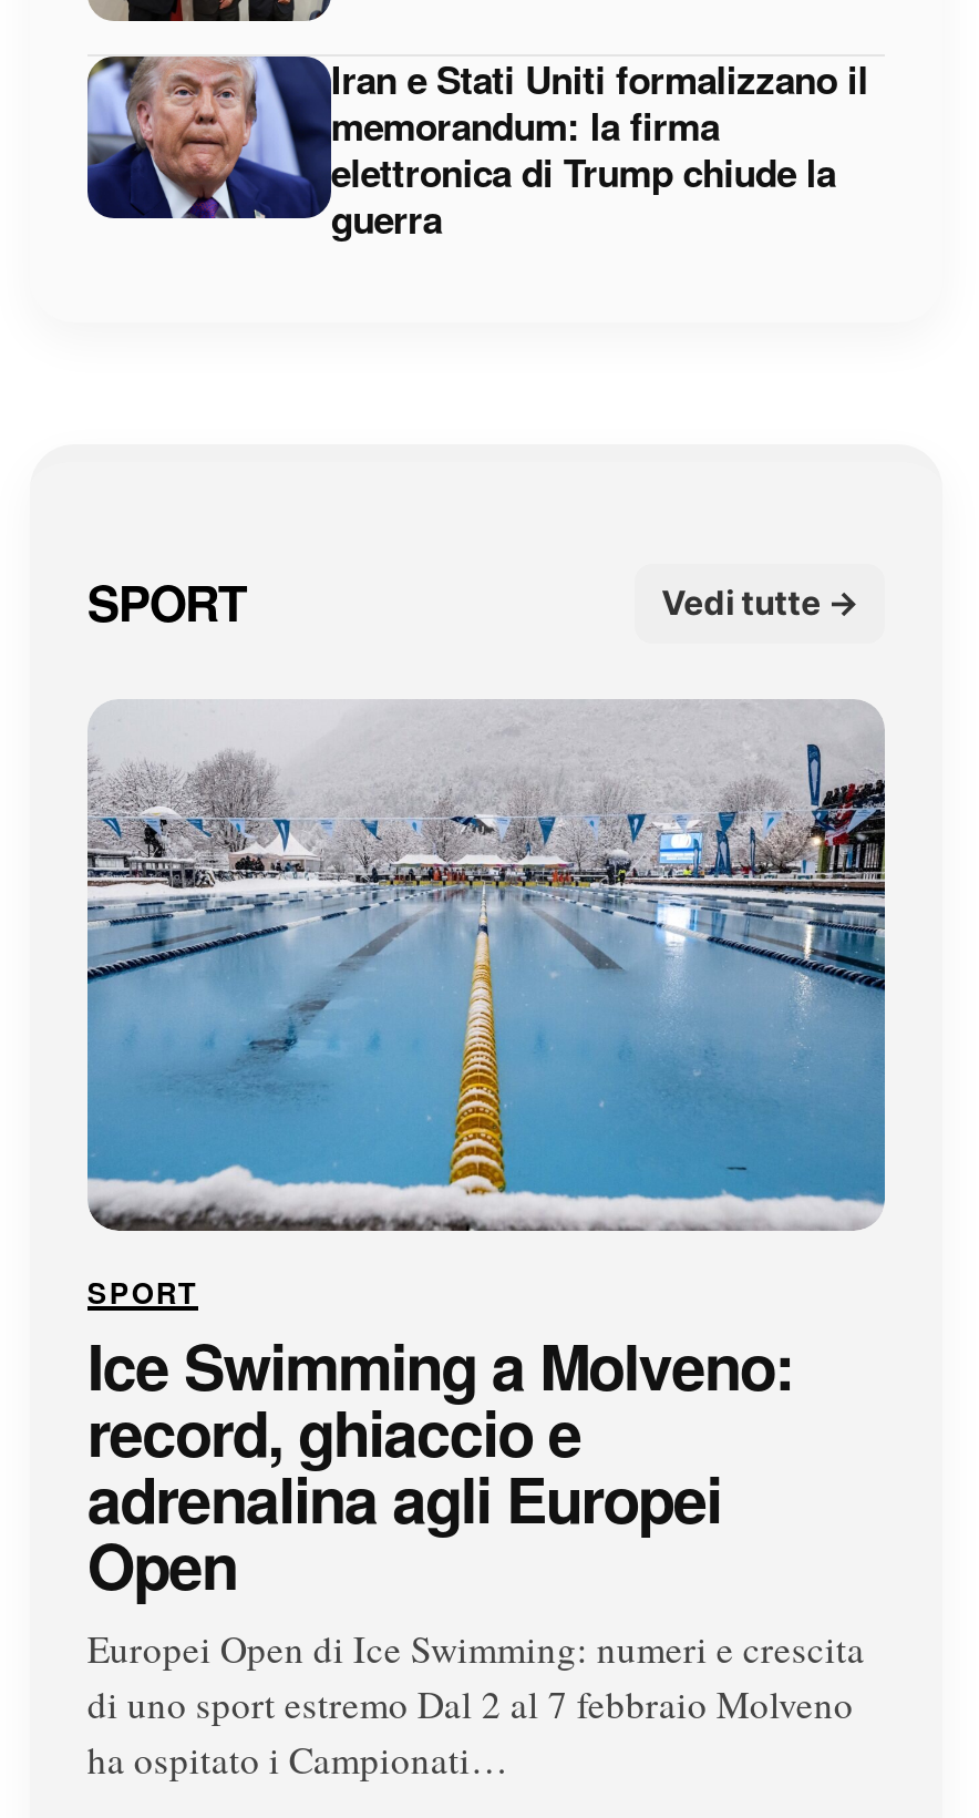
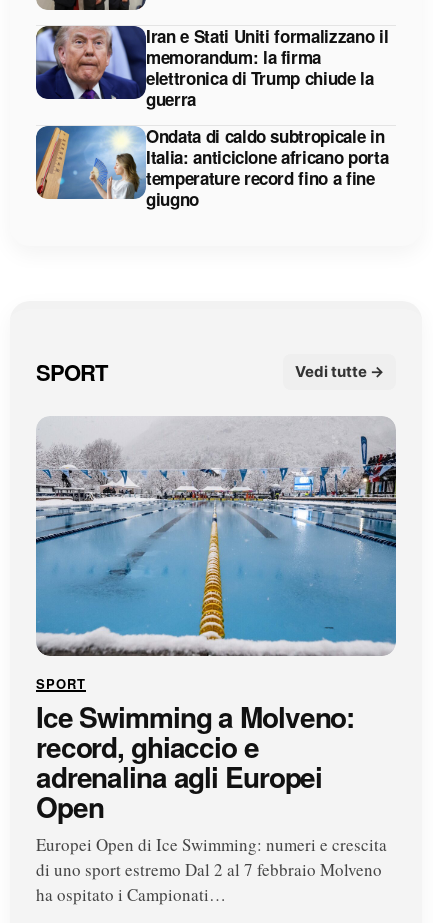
none -> [35,124,388,211] [image] | Ondata di caldo subtropicale in | Italia: anticiclone africano porta | temperature record fino a fine | giugno

